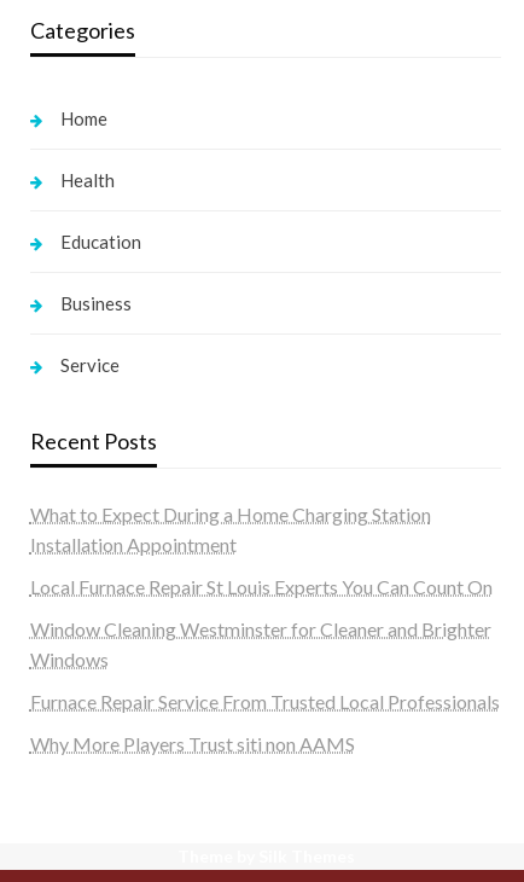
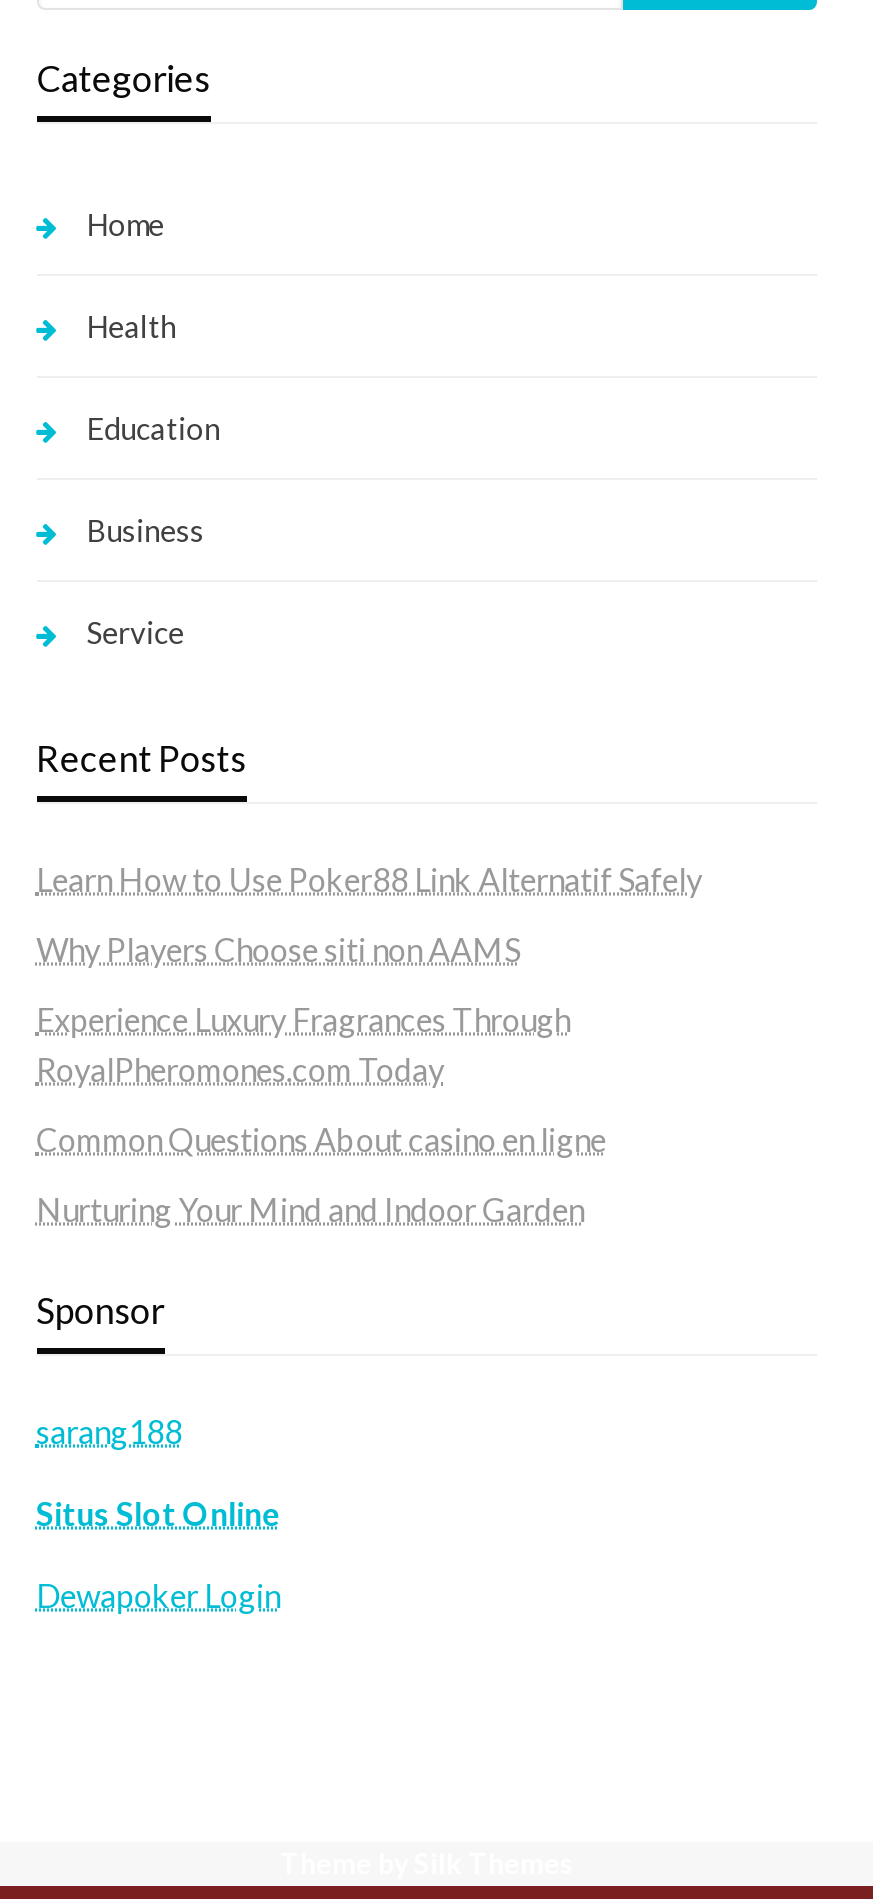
[30,502,499,755] What to Expect During a Home Charging Station | Installation Appointment | Local Furnace Repair St Louis Experts You Can Count On | Window Cleaning Westminster for Cleaner and Brighter | Windows | Furnace Repair Service From Trusted Local Professionals | Why More Players Trust siti non AAMS -> [36,860,702,1614] Learn How to Use Poker88 Link Alternatif Safely | Why Players Choose siti non AAMS | Experience Luxury Fragrances Through | RoyalPheromones.com Today | Common Questions About casino en ligne | Nurturing Your Mind and Indoor Garden | Sponsor | sarang188 | Situs Slot Online | Dewapoker Login

